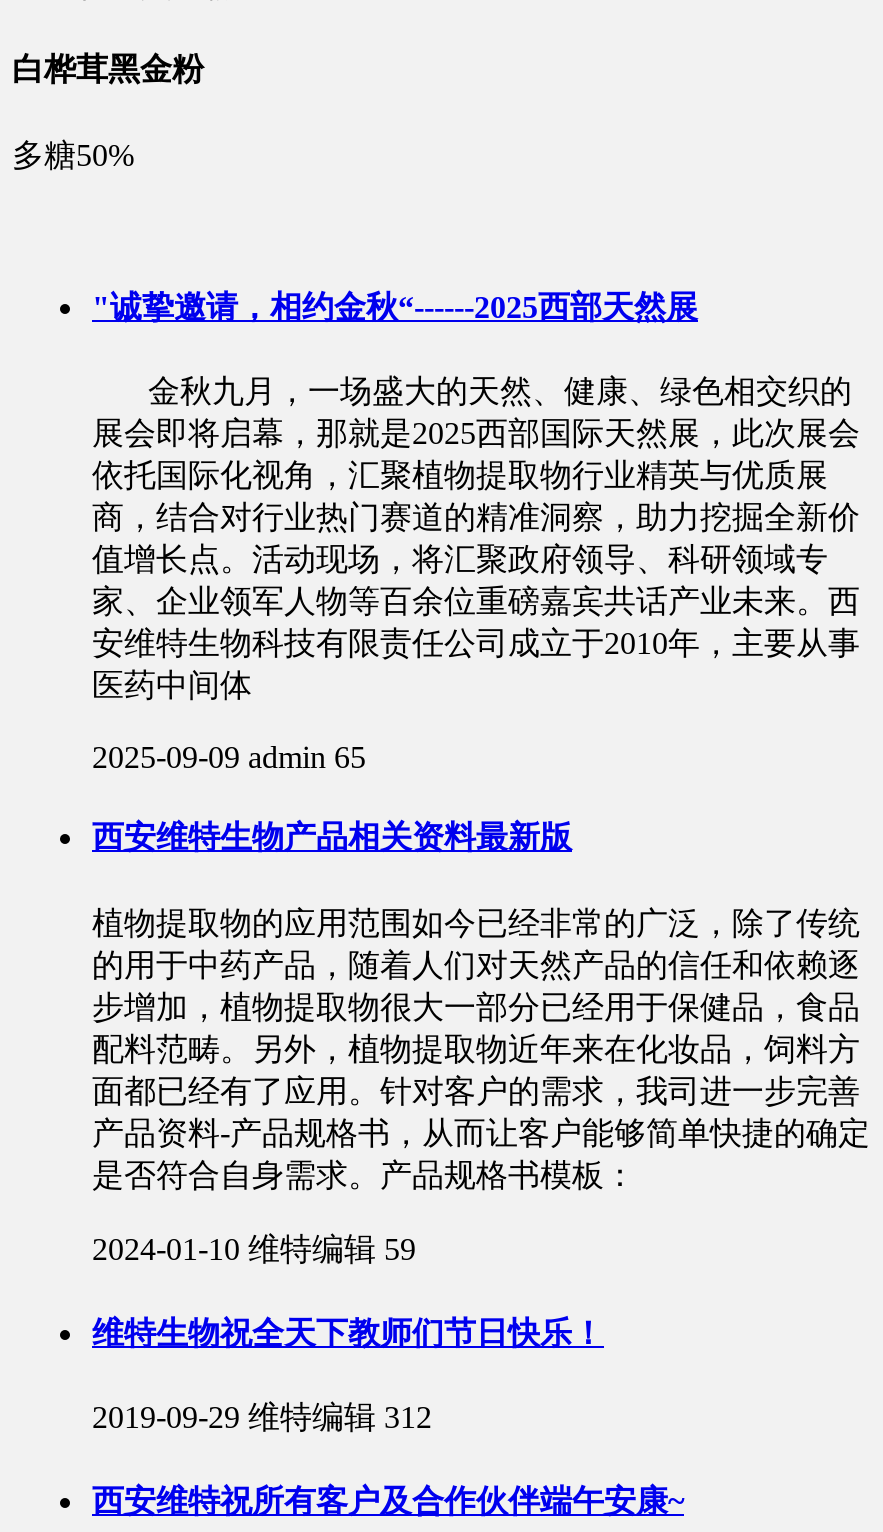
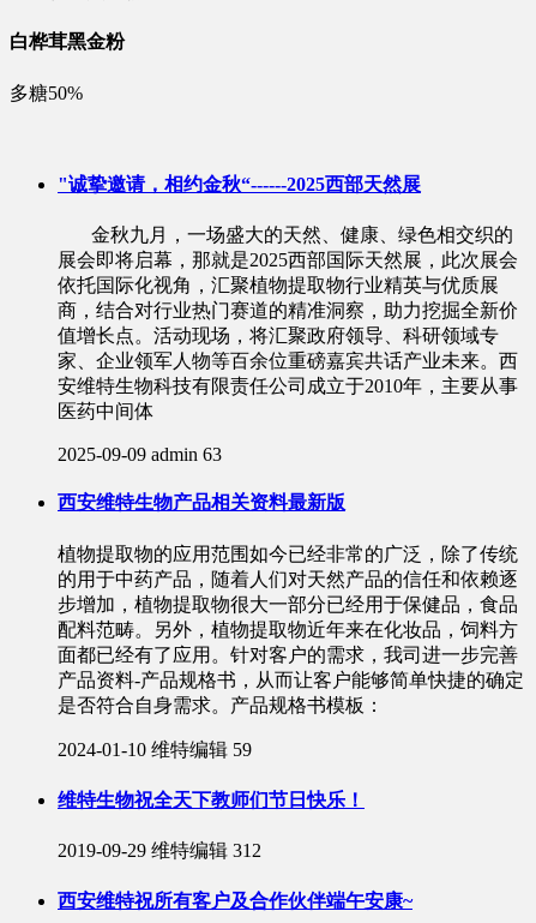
[92,740,366,774] 2025-09-09 admin 65 -> [58,444,222,465] 2025-09-09 admin 63

